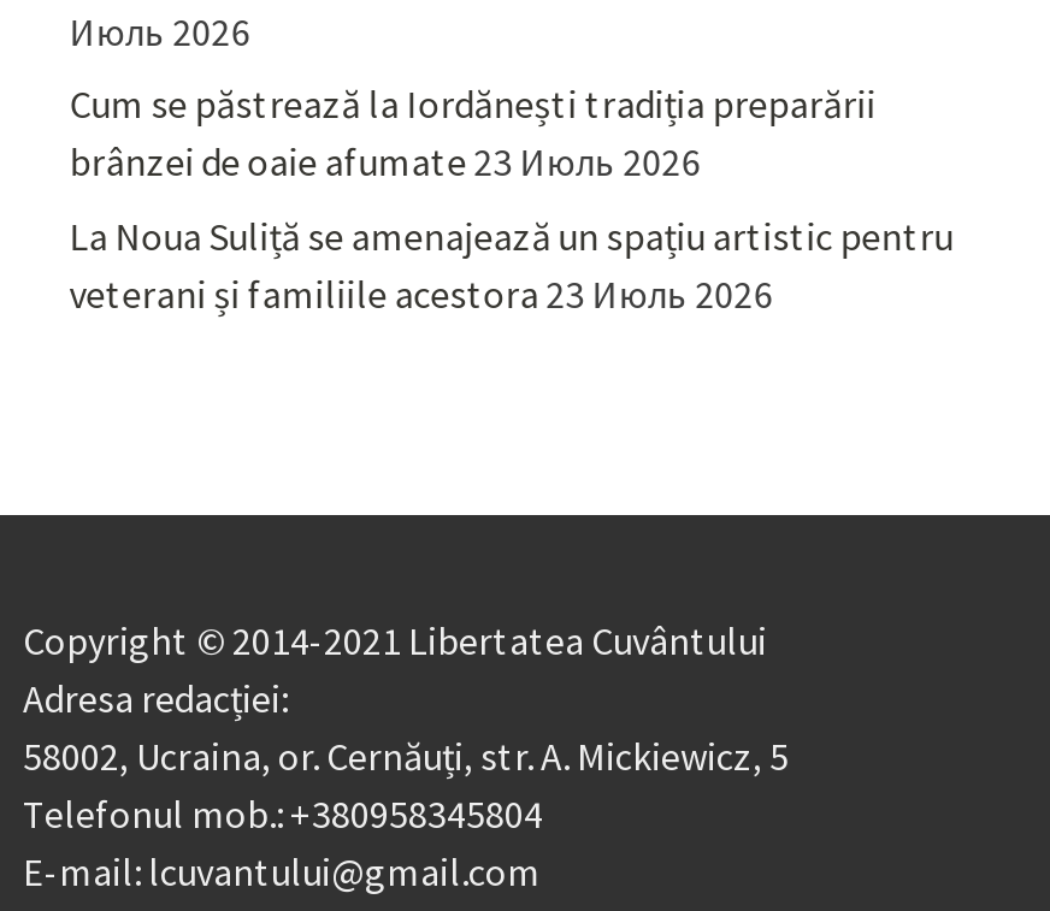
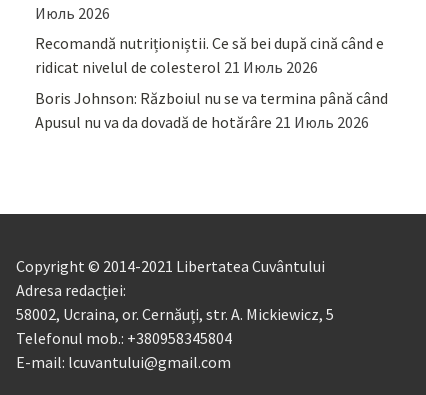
[69,81,876,187] Cum se păstrează la Iordănești tradiția preparării | brânzei de oaie afumate 23 Июль 2026 -> [35,33,384,77] Recomandă nutriționiștii. Ce să bei după cină când e | ridicat nivelul de colesterol 21 Июль 2026
[69,211,953,317] La Noua Suliță se amenajează un spațiu artistic pentru | veterani și familiile acestora 23 Июль 2026 -> [35,88,388,132] Boris Johnson: Războiul nu se va termina până când | Apusul nu va da dovadă de hotărâre 21 Июль 2026

